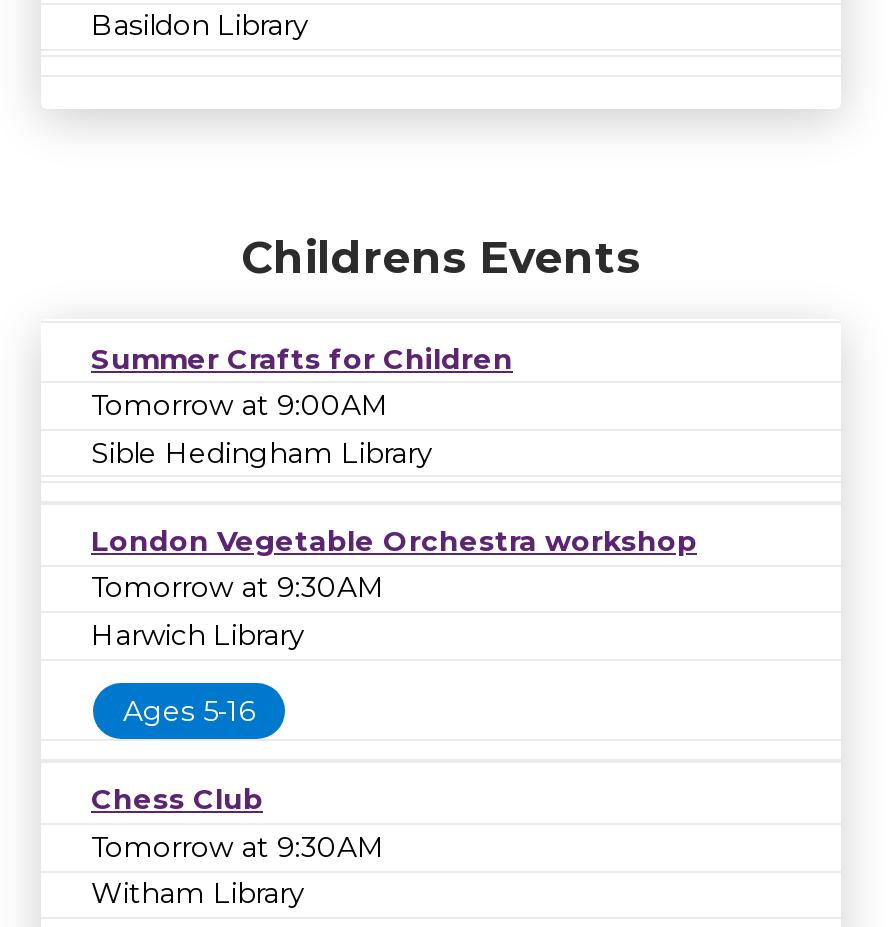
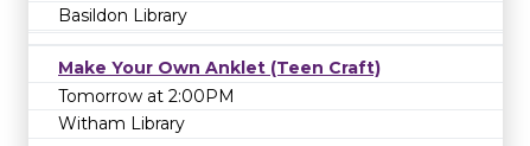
[91,230,697,865] Childrens Events | Summer Crafts for Children | Tomorrow at 9:00AM | Sible Hedingham Library | London Vegetable Orchestra workshop | Tomorrow at 9:30AM | Harwich Library | Ages 5-16 | Chess Club | Tomorrow at 9:30AM -> [58,57,381,106] Make Your Own Anklet (Teen Craft) | Tomorrow at 2:00PM

